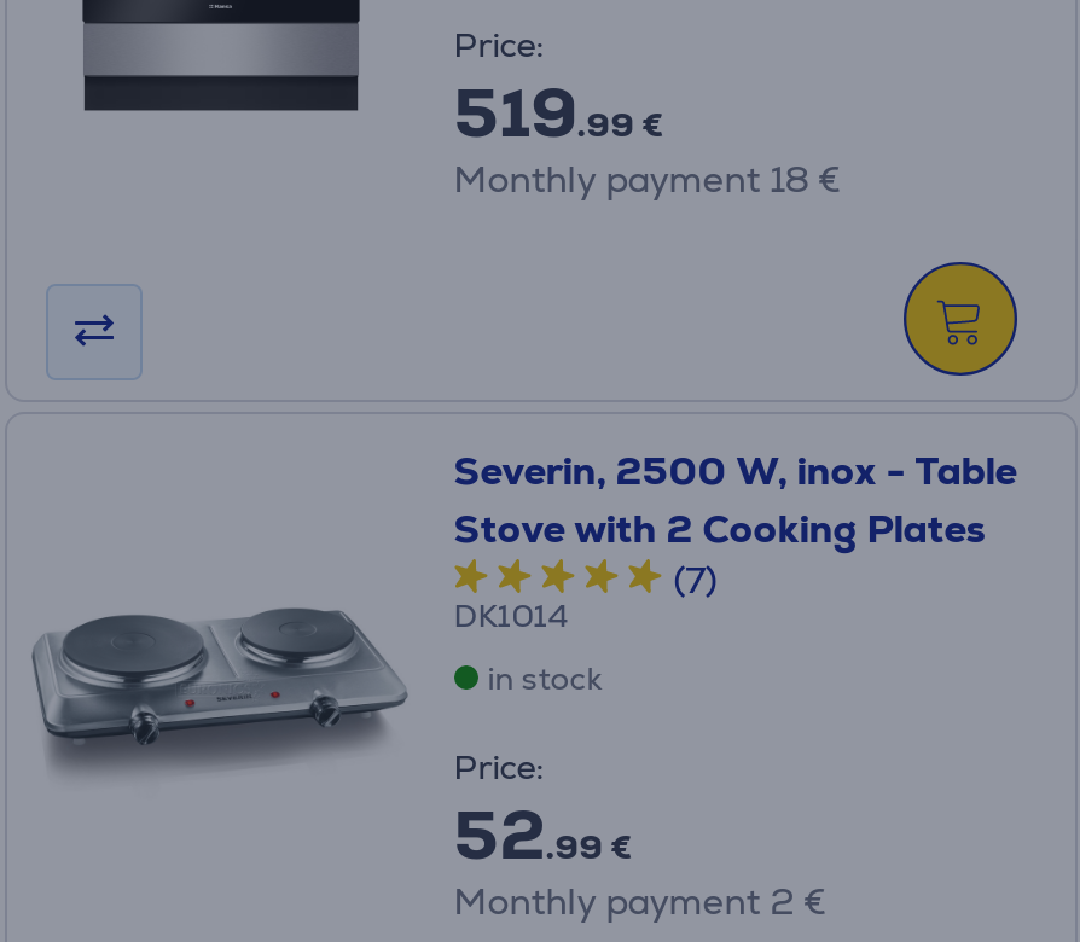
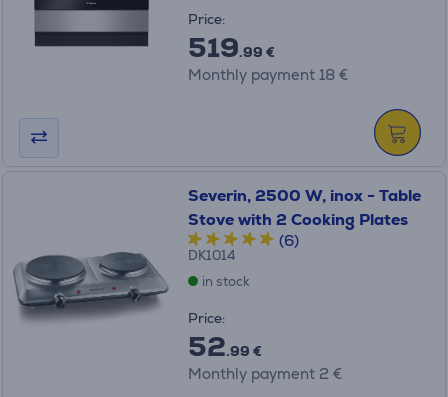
[674,556,717,602] (7) -> [279,231,299,250] (6)

